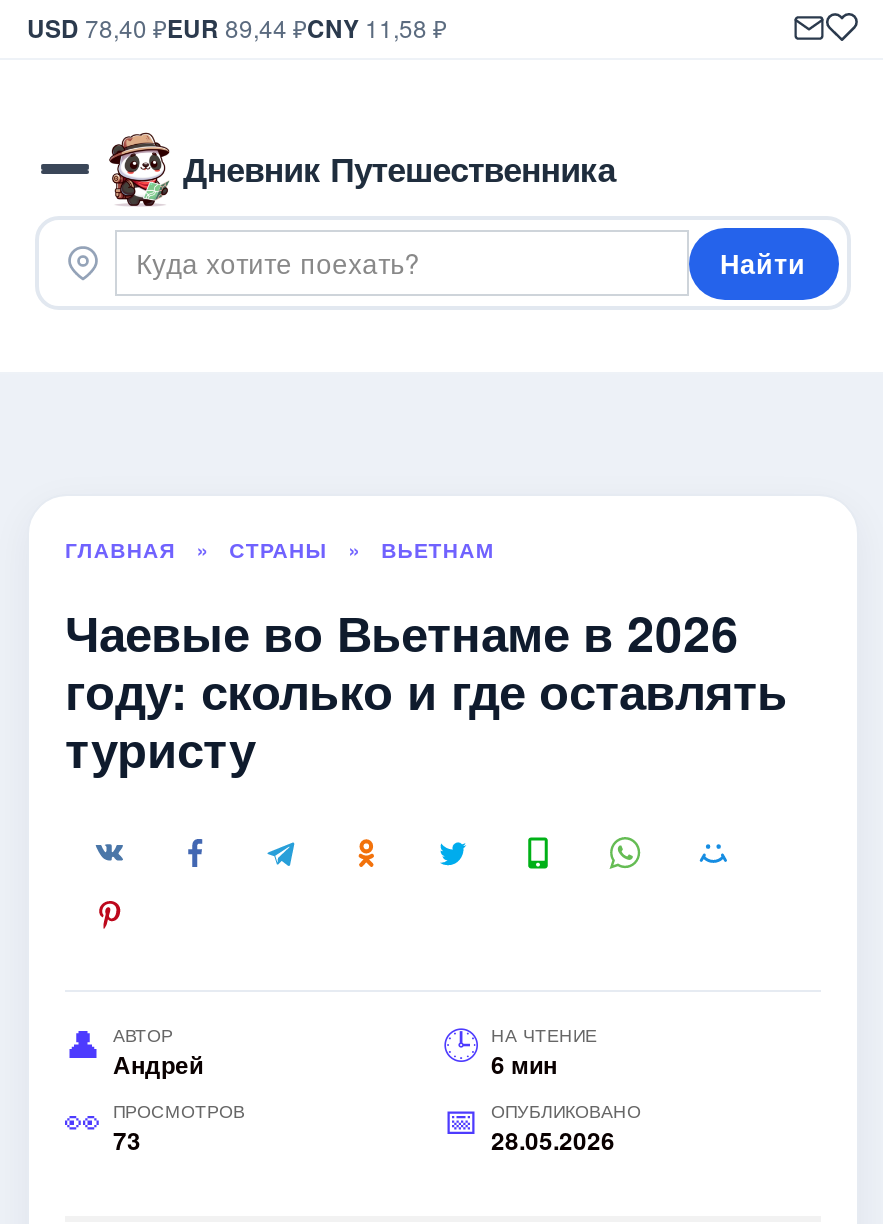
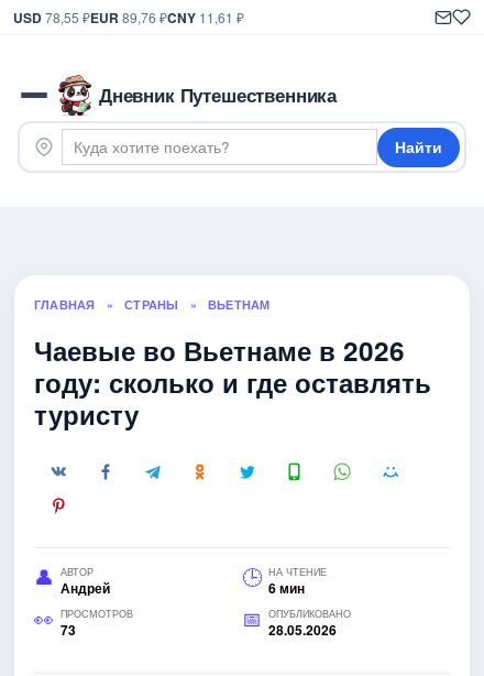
[27,9,447,45] USD 78,40 ₽EUR 89,44 ₽CNY 11,58 ₽ -> [13,7,244,27] USD 78,55 ₽EUR 89,76 ₽CNY 11,61 ₽

